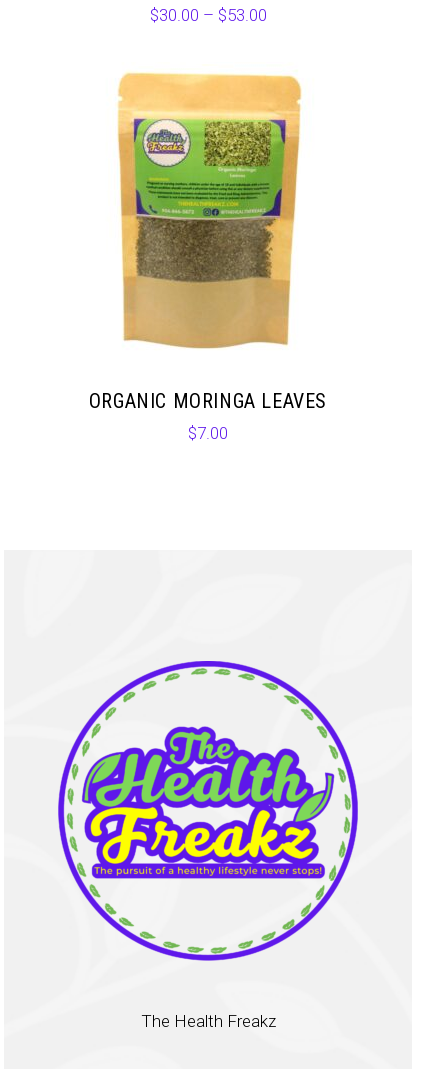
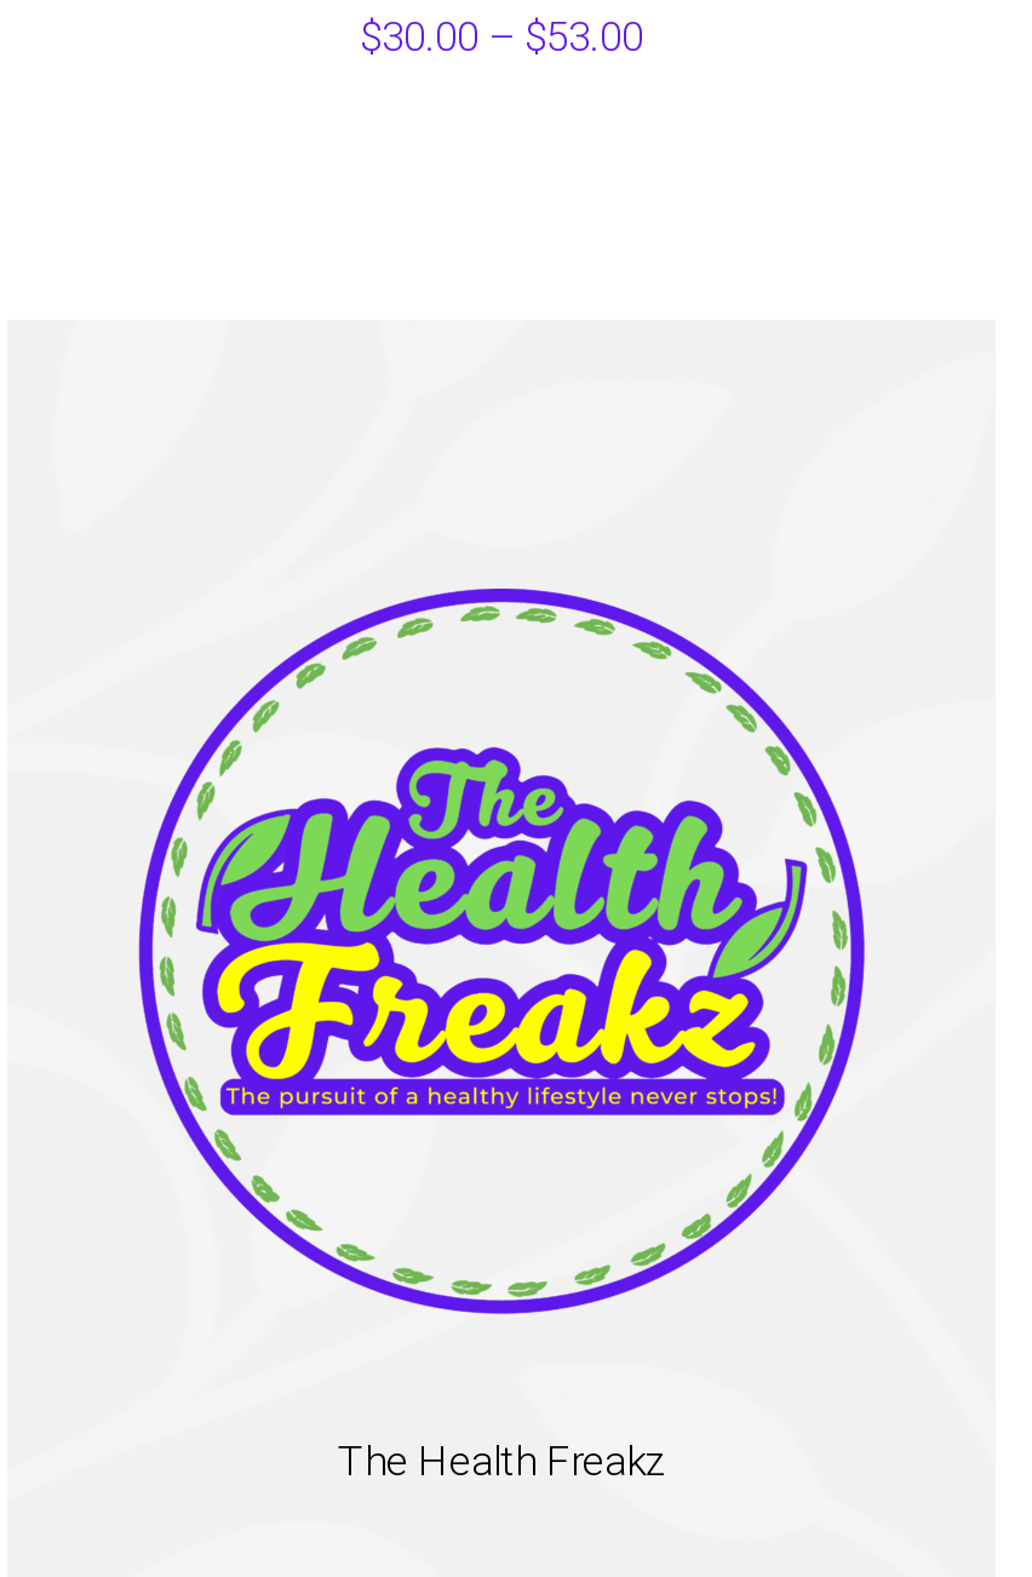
[117,72,302,349] [image] -> none
[89,389,327,443] ORGANIC MORINGA LEAVES | $7.00 -> none

